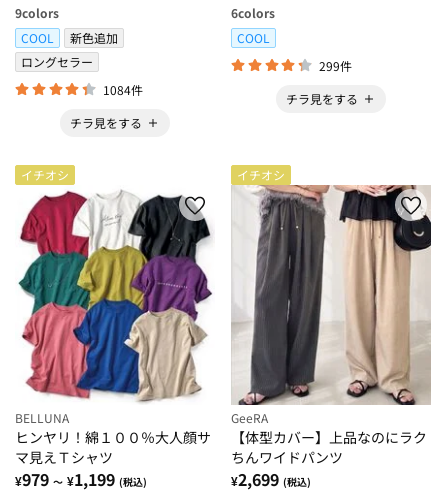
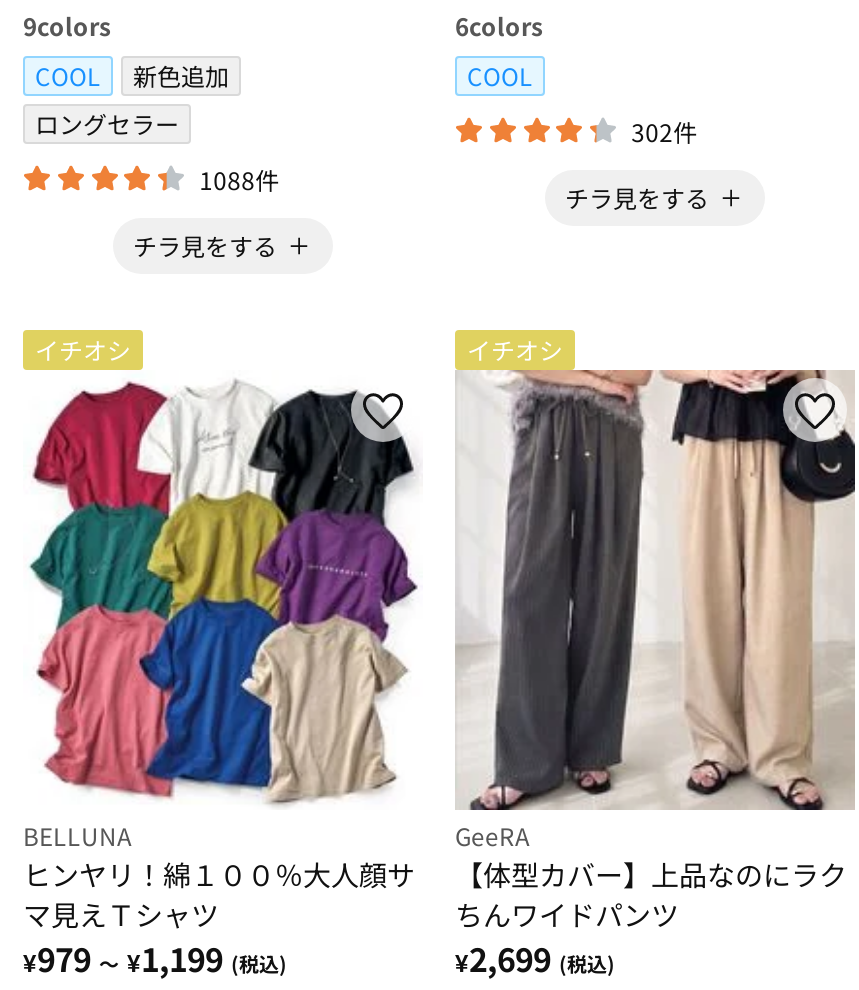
[319,57,352,74] 299件 -> [631,114,697,148] 302件
[103,81,143,98] 1084件 -> [199,162,279,196] 1088件

